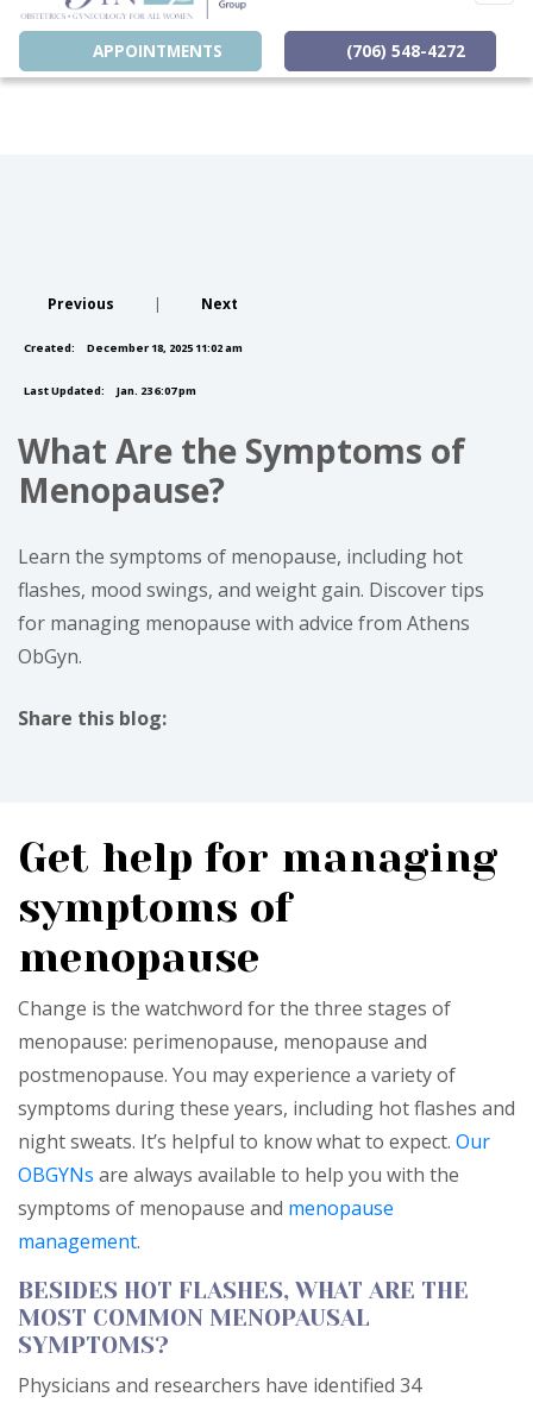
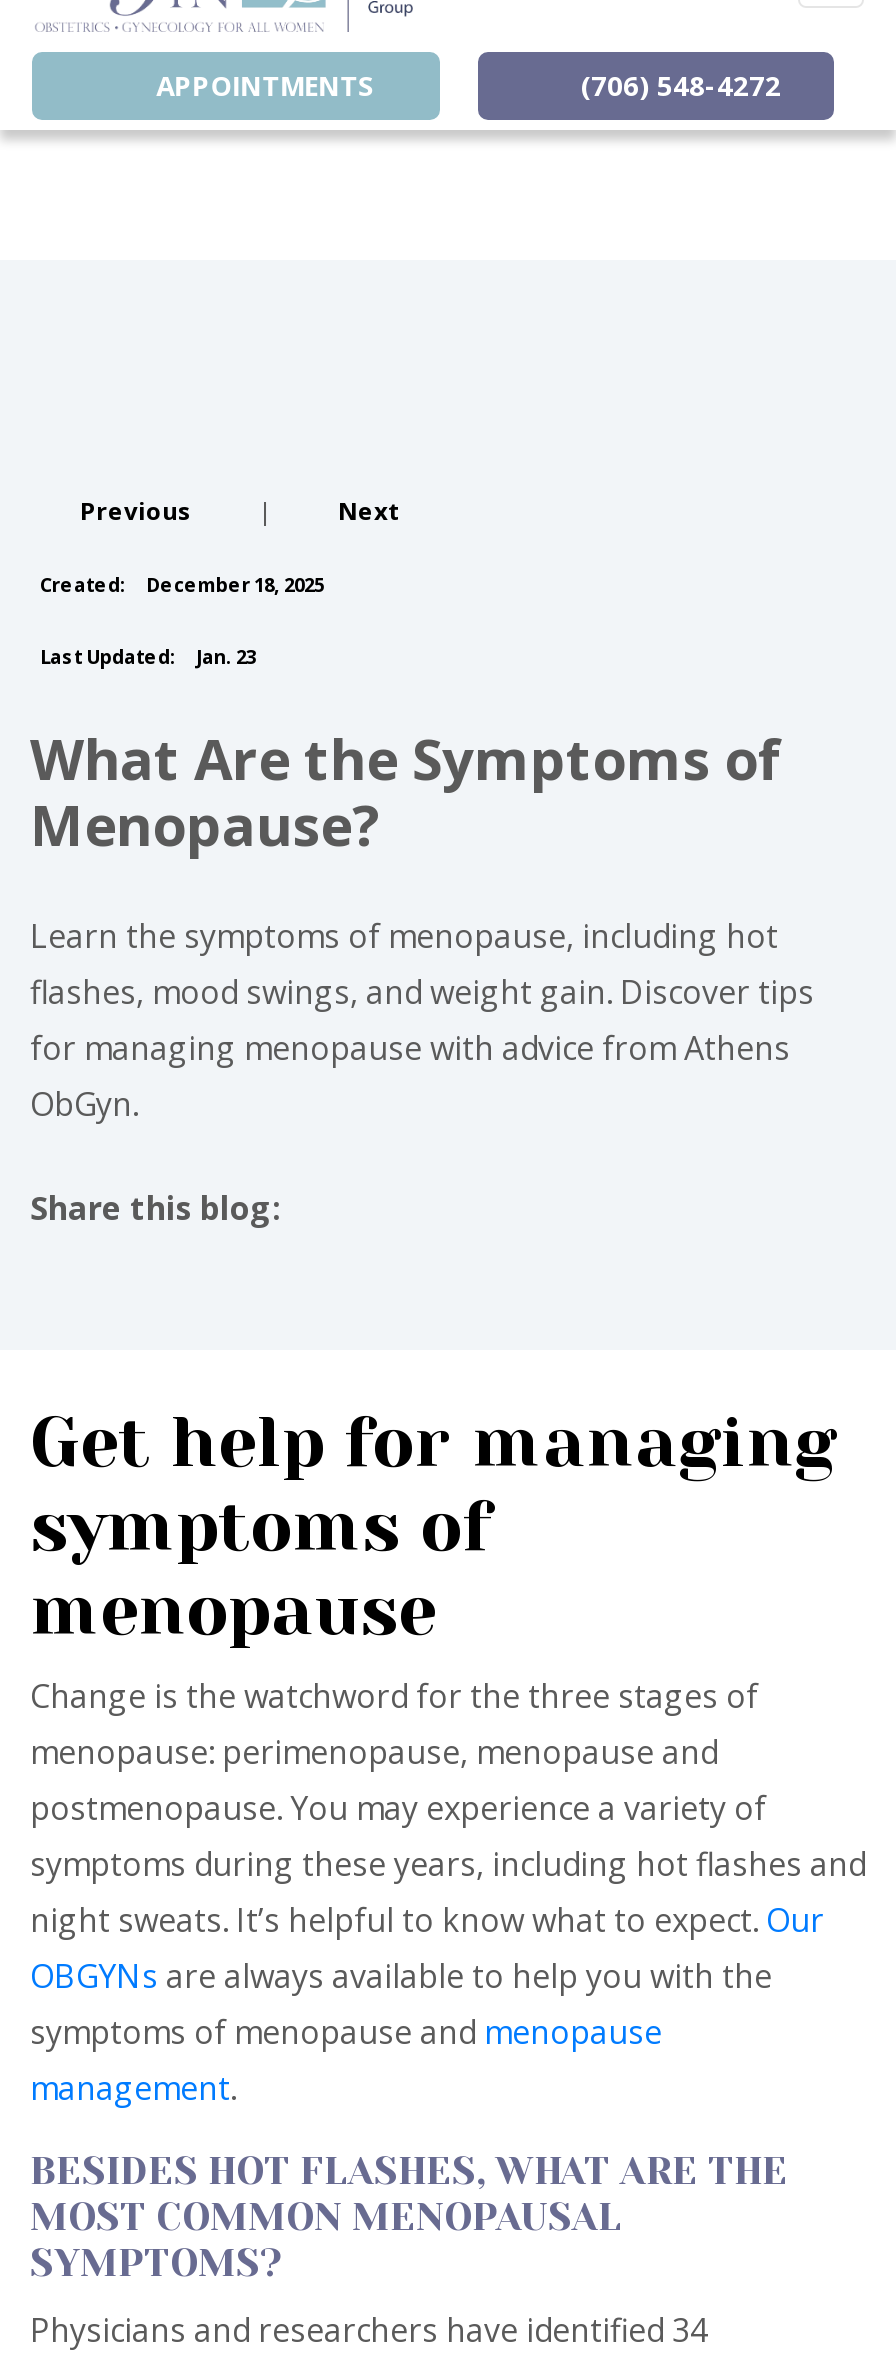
[24,340,243,356] Created: December 18, 2025 11:02 am -> [40,572,324,598] Created: December 18, 2025
[24,383,196,398] Last Updated: Jan. 23 6:07 pm -> [40,644,256,670] Last Updated: Jan. 23

